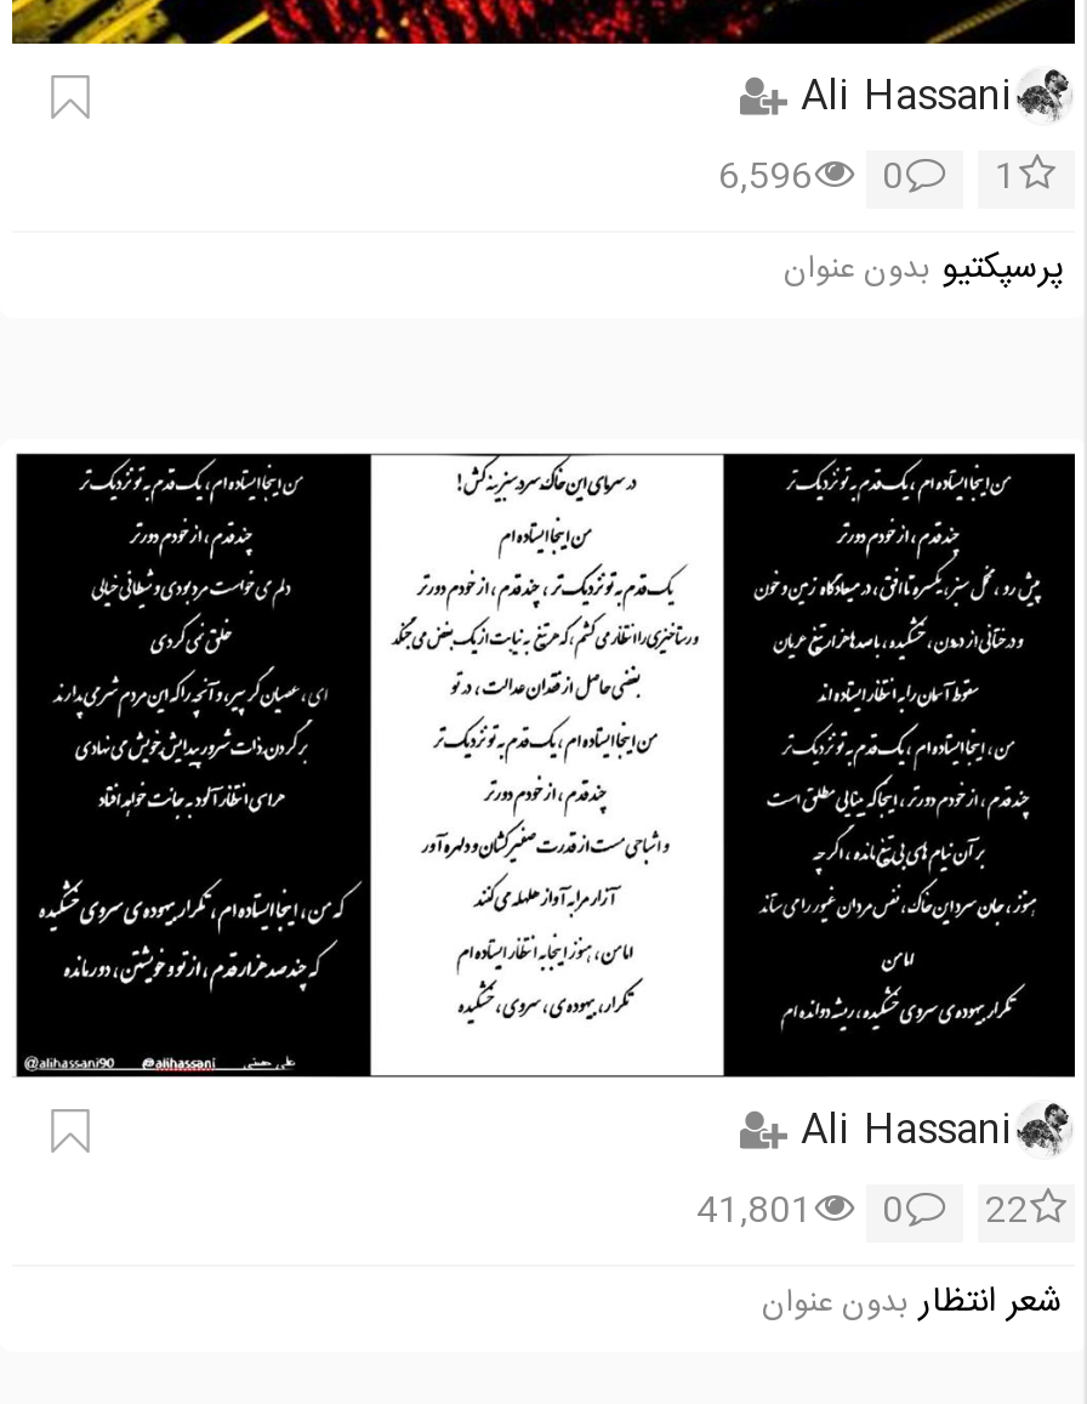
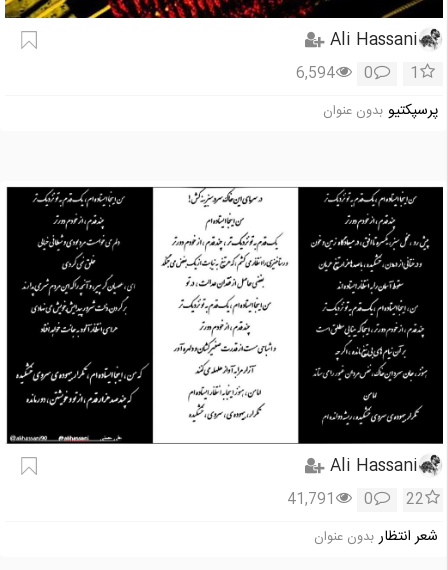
[718,151,1017,209] 6,596 0 1 -> [296,62,419,86] 6,594 0 1
[696,1185,1028,1243] 41,801 0 22 -> [287,488,423,512] 41,791 0 22

